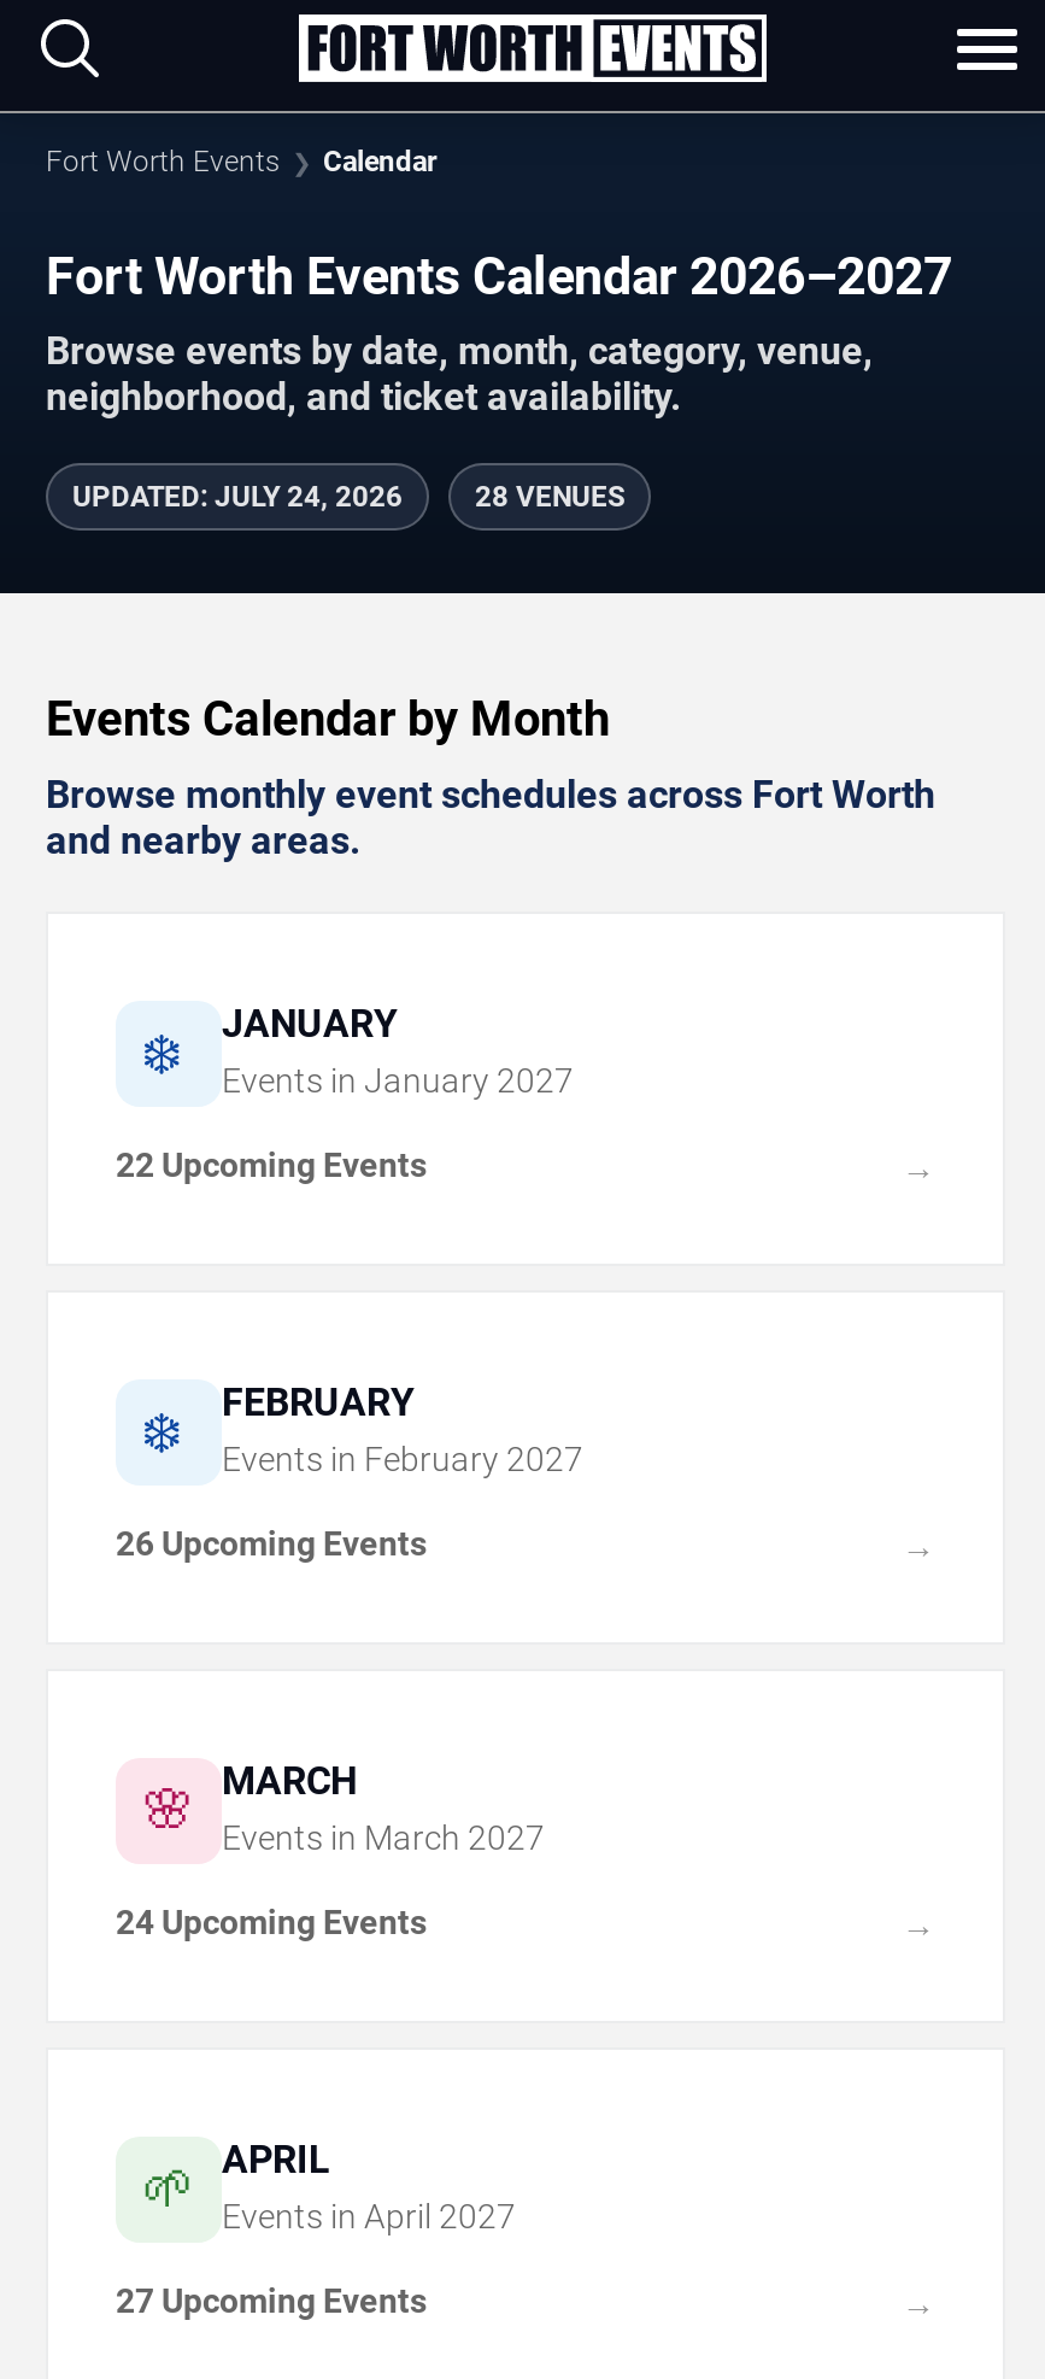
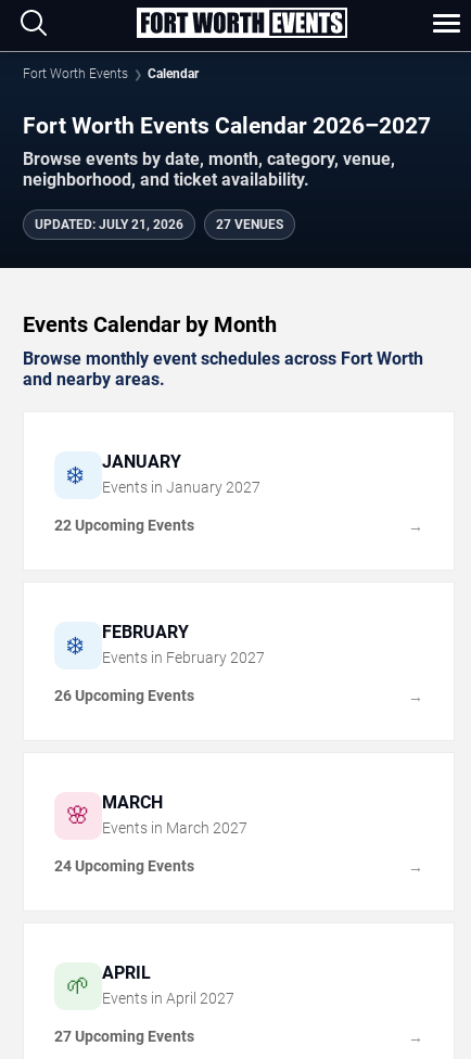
[72,481,403,514] UPDATED: JULY 24, 2026 -> [35,217,183,233] UPDATED: JULY 21, 2026
[475,481,624,514] 28 VENUES -> [216,217,283,233] 27 VENUES

